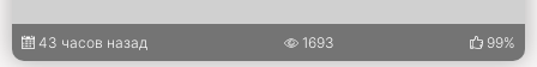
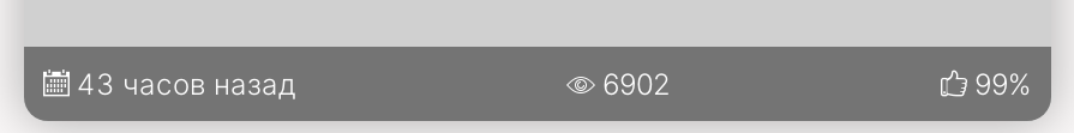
[301,33,334,51] 1693 -> [602,65,670,101] 6902

